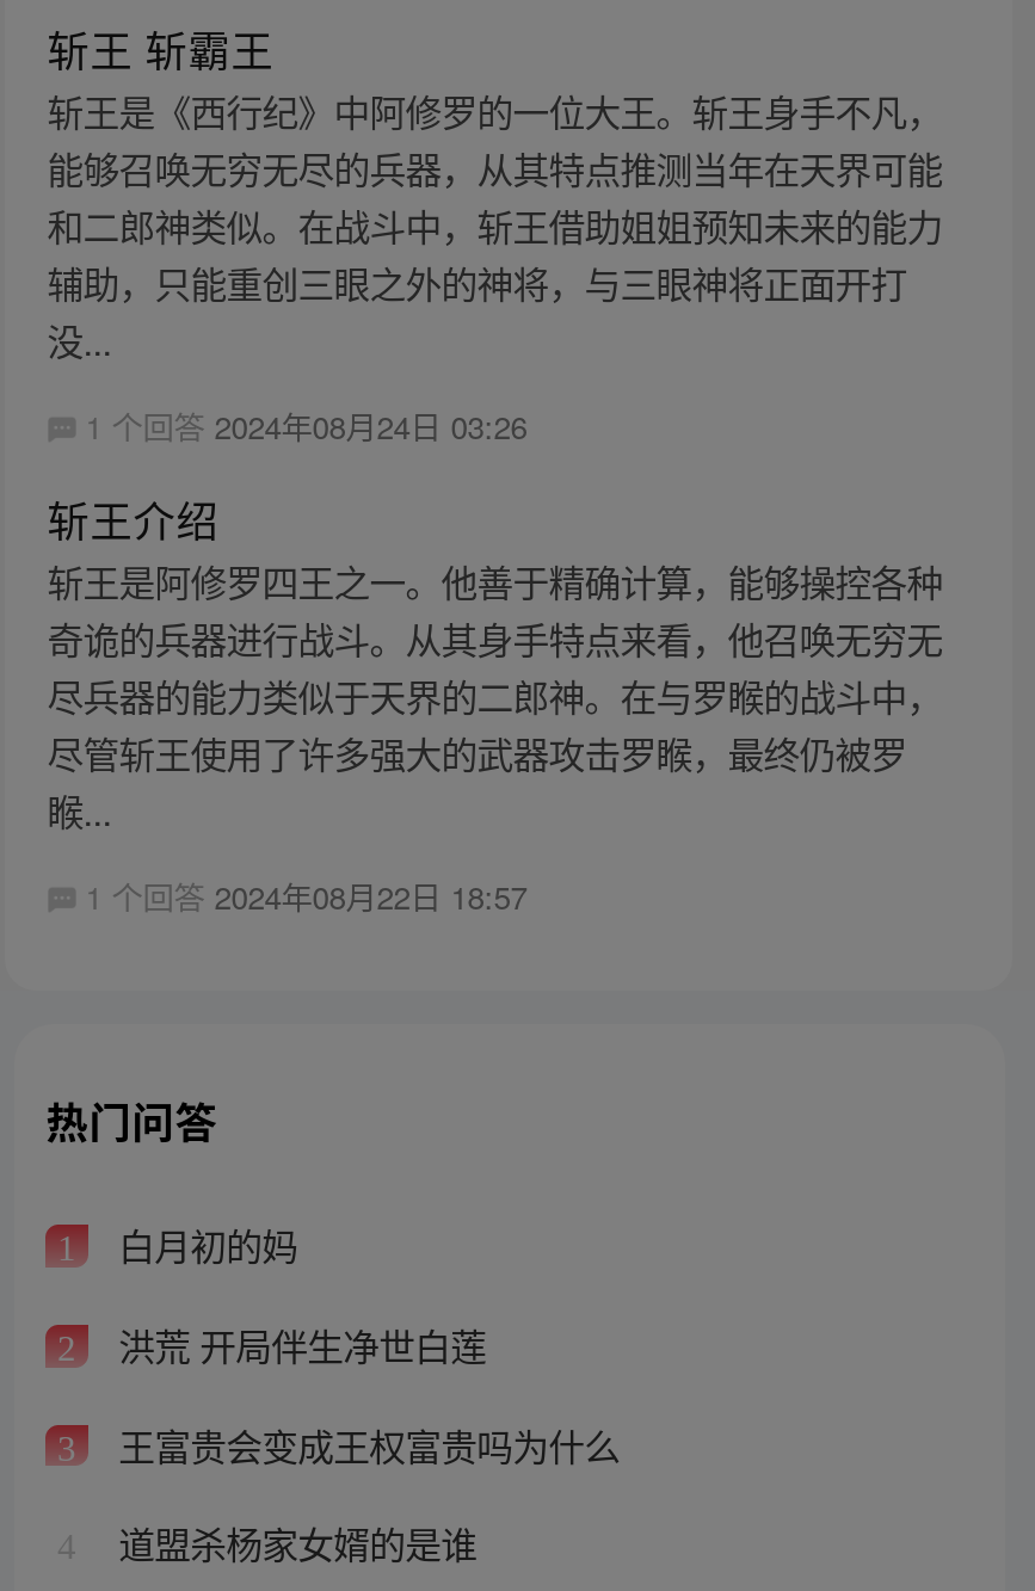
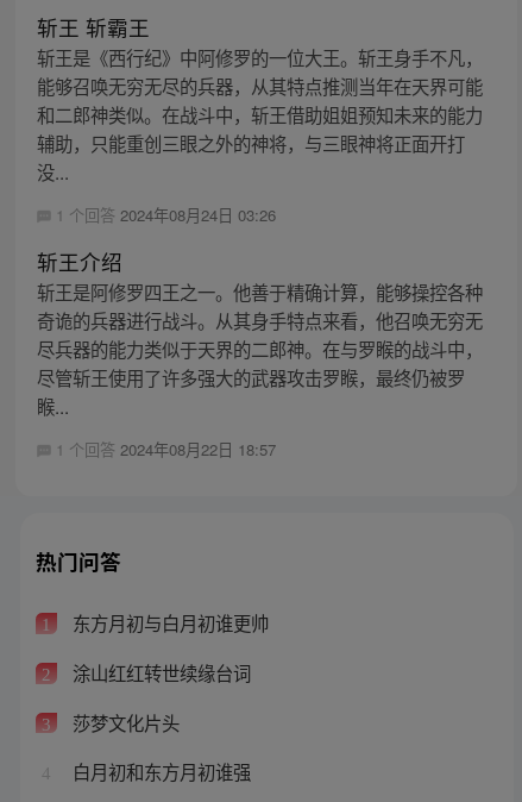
[109,1219,297,1271] 白月初的妈 -> [67,610,268,636] 东方月初与白月初谁更帅
[109,1318,486,1370] 洪荒 开局伴生净世白莲 -> [67,659,250,686] 涂山红红转世续缘台词
[109,1417,620,1470] 王富贵会变成王权富贵吗为什么 -> [67,709,179,735] 莎梦文化片头
[109,1517,477,1569] 道盟杀杨家女婿的是谁 -> [67,758,250,785] 白月初和东方月初谁强

